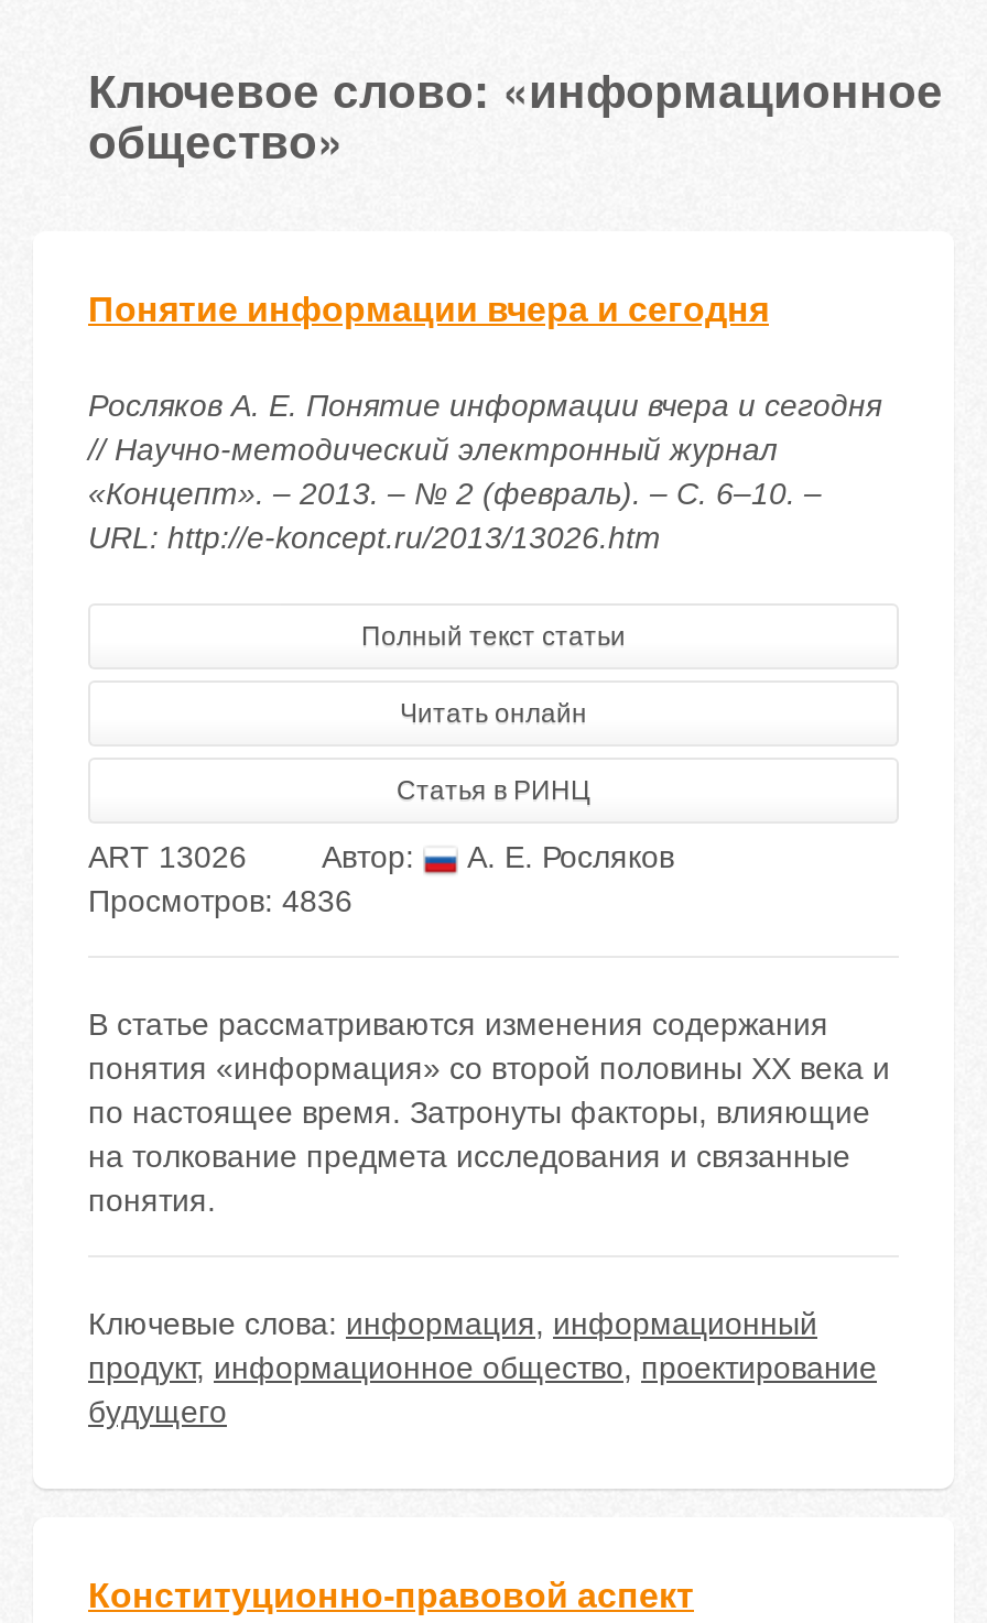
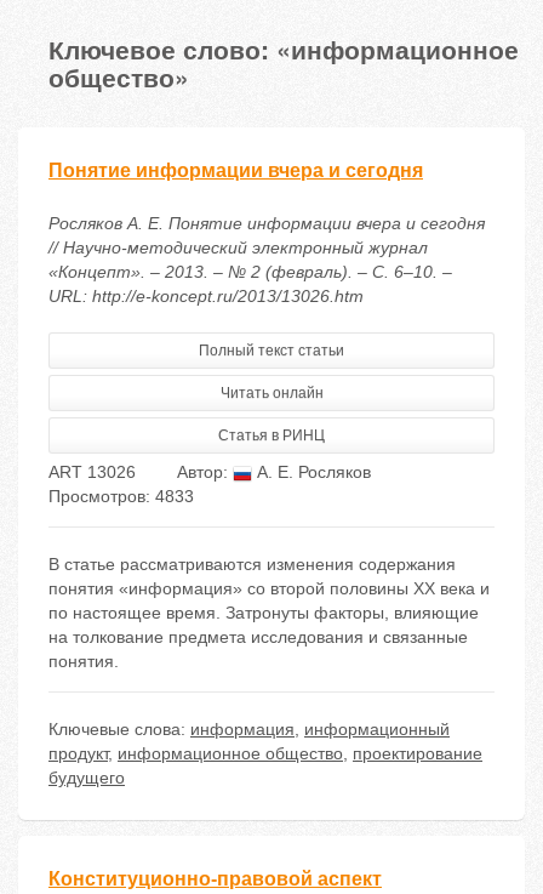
[88,884,352,919] Просмотров: 4836 -> [48,487,194,506] Просмотров: 4833

